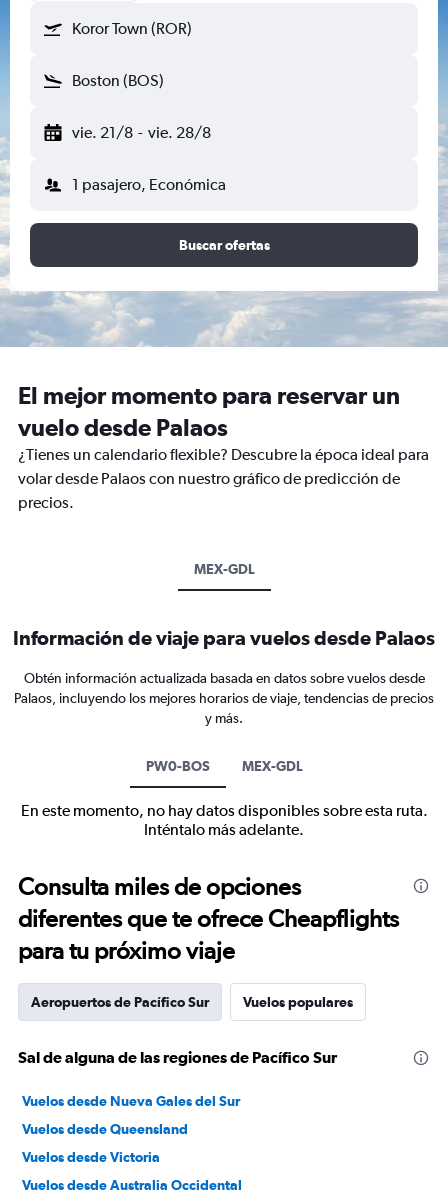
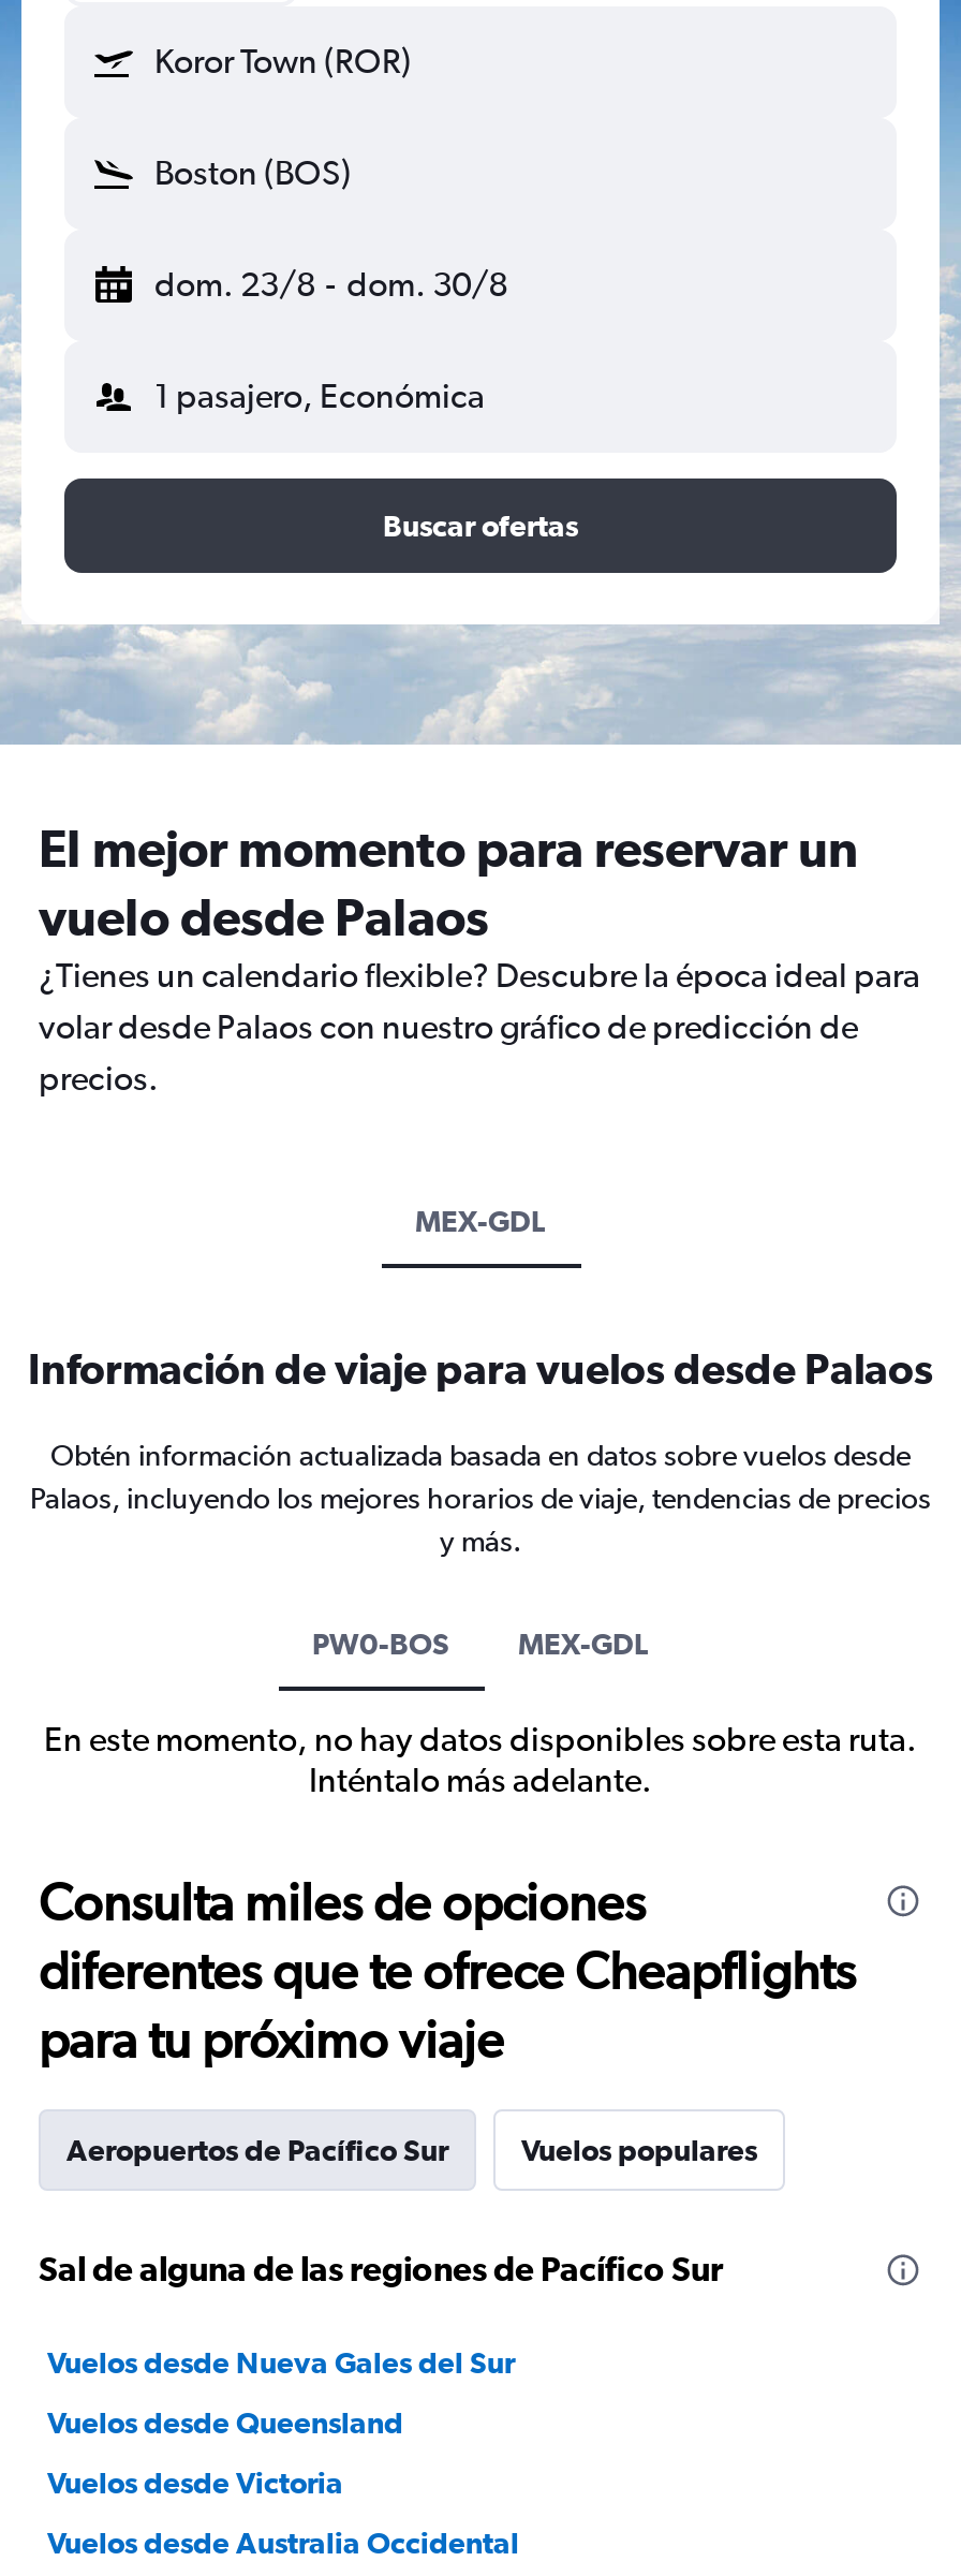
[72,123,211,142] vie. 21/8 - vie. 28/8 -> [154,264,508,305] dom. 23/8 - dom. 30/8

